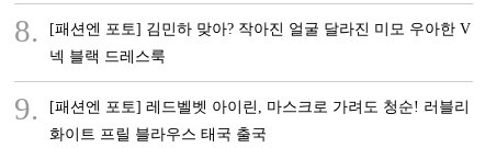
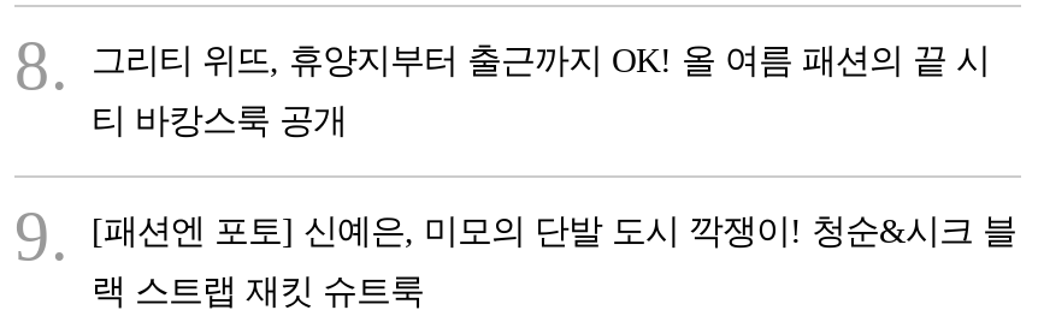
[49,20,471,38] [패션엔 포토] 김민하 맞아? 작아진 얼굴 달라진 미모 우아한 V -> [92,42,990,80] 그리티 위뜨, 휴양지부터 출근까지 OK! 올 여름 패션의 끝 시
[49,48,166,65] 넥 블랙 드레스룩 -> [92,102,347,141] 티 바캉스룩 공개
[49,98,470,116] [패션엔 포토] 레드벨벳 아이린, 마스크로 가려도 청순! 러블리 -> [92,213,1016,251] [패션엔 포토] 신예은, 미모의 단발 도시 깍쟁이! 청순&시크 블
[49,126,267,143] 화이트 프릴 블라우스 태국 출국 -> [92,273,424,311] 랙 스트랩 재킷 슈트룩

